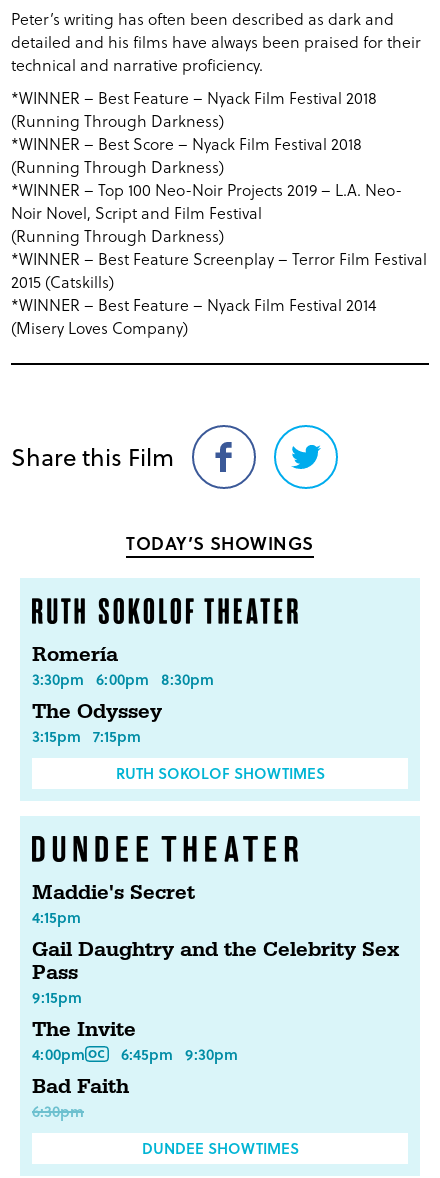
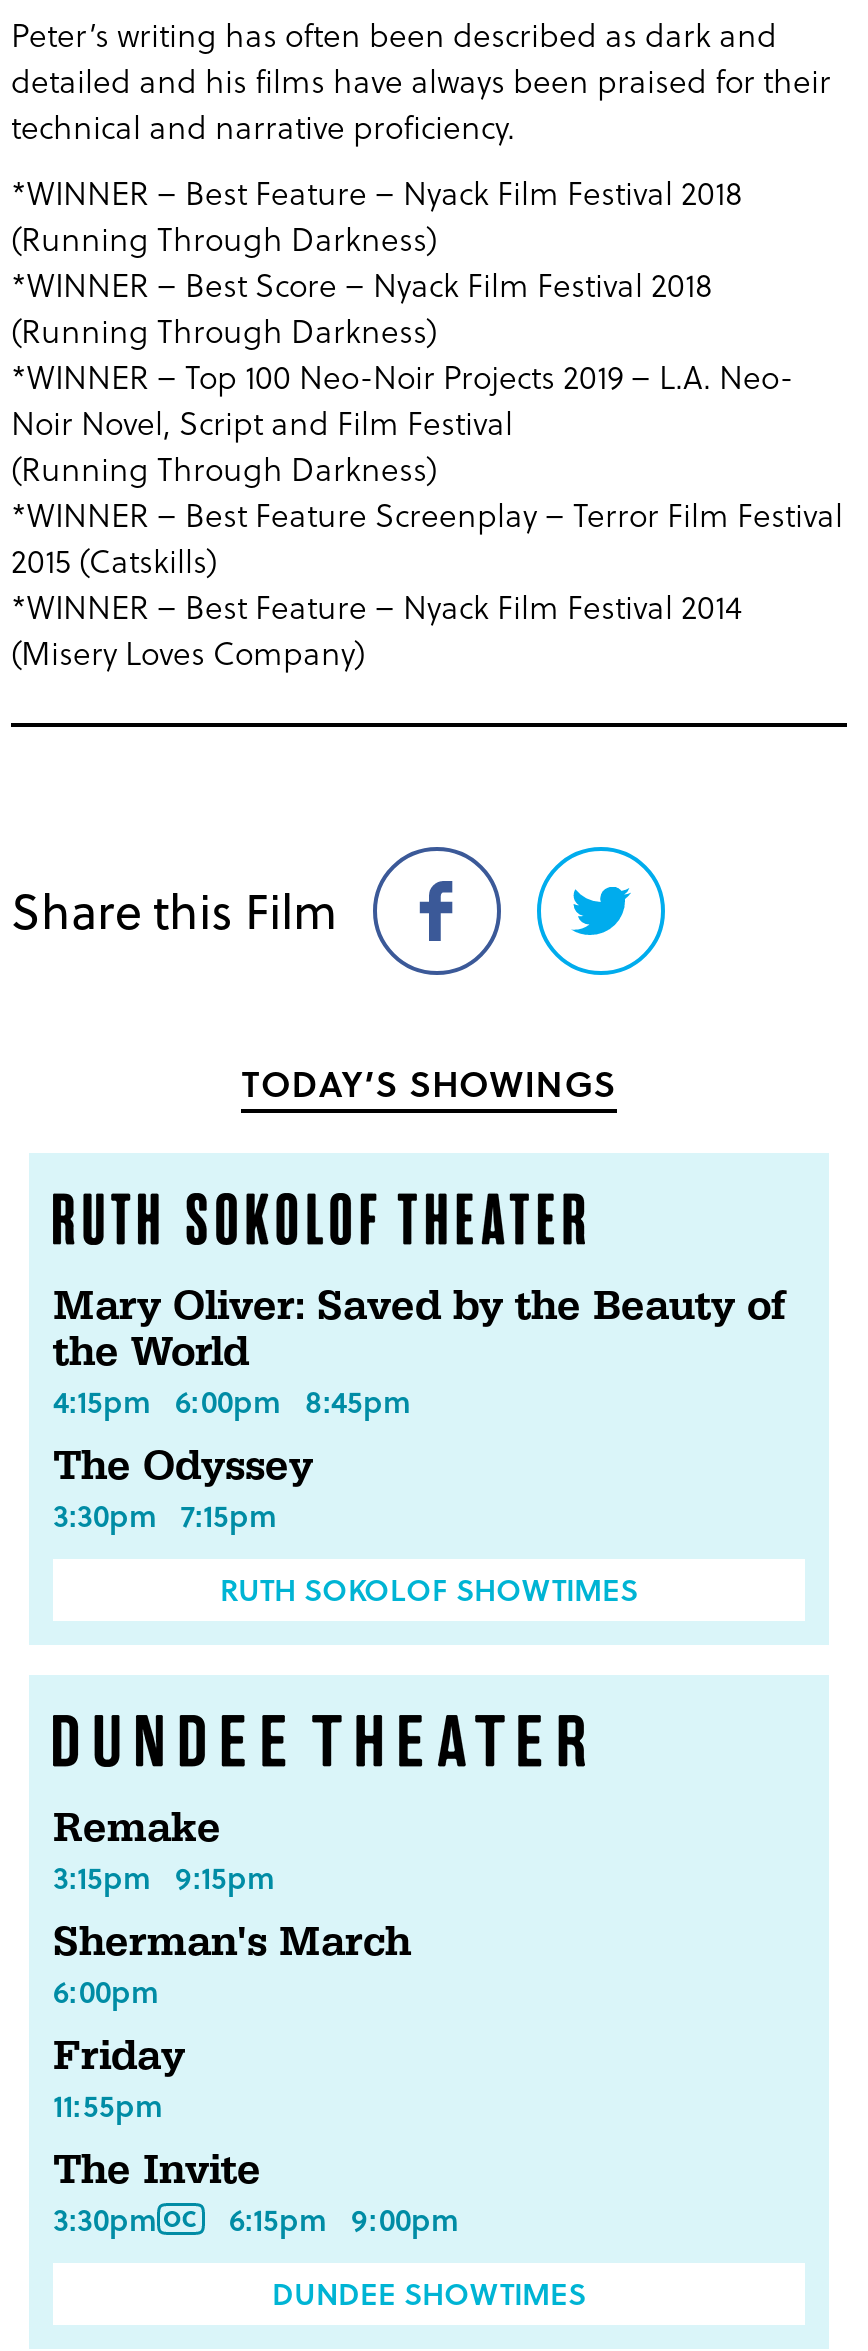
[32,642,214,690] Romería | 3:30pm 6:00pm 8:30pm -> [53,1280,787,1422] Mary Oliver: Saved by the Beauty of | the World | 4:15pm 6:00pm 8:45pm
moved [32,699,162,725] -> [53,1440,313,1492]: The Odyssey
[32,725,141,747] 3:15pm 7:15pm -> [53,1492,277,1536] 3:30pm 7:15pm
moved [115,762,324,784] -> [220,1566,638,1610]: RUTH SOKOLOF SHOWTIMES
[32,880,399,1008] Maddie's Secret | 4:15pm | Gail Daughtry and the Celebrity Sex | Pass | 9:15pm -> [53,1802,411,2126] Remake | 3:15pm 9:15pm | Sherman's March | 6:00pm | Friday | 11:55pm
moved [32,1017,136,1043] -> [53,2144,261,2196]: The Invite
[32,1043,238,1122] 4:00pm | 6:45pm 9:30pm | Bad Faith | 6:30pm -> [53,2196,459,2240] 3:30pm | 6:15pm 9:00pm

